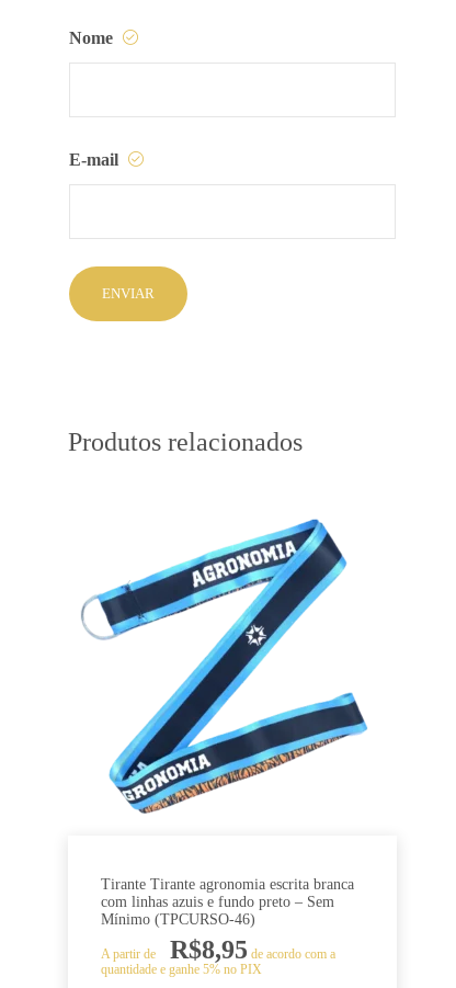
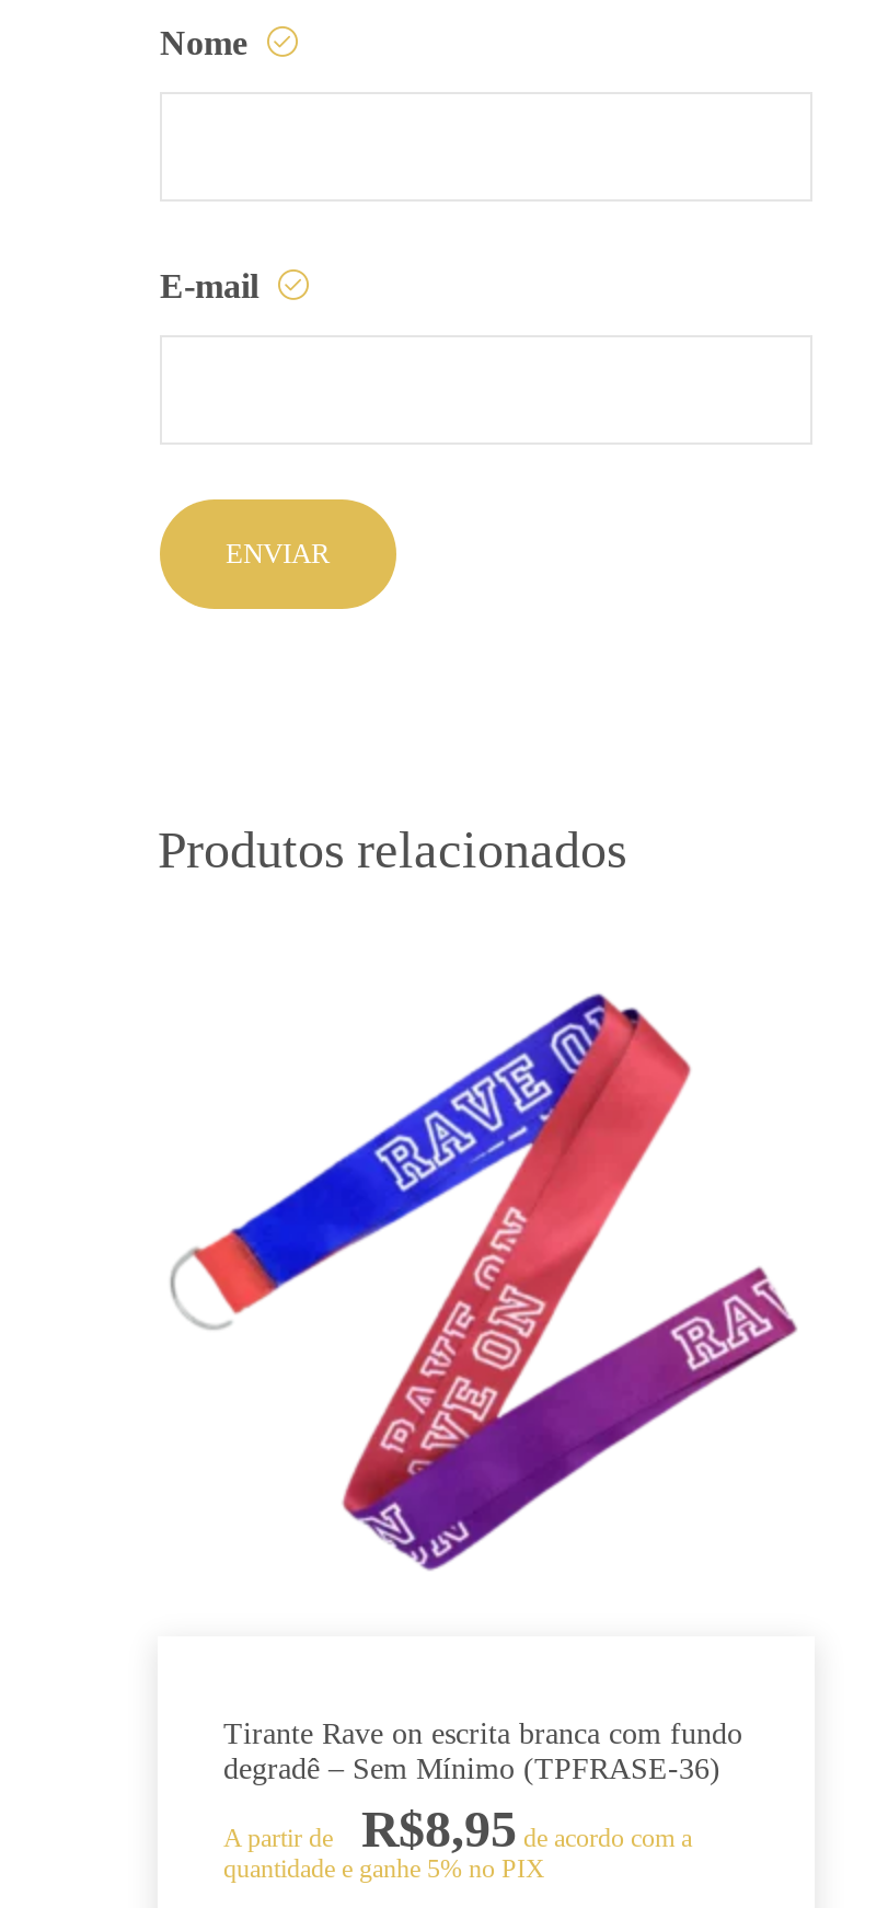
[80,519,380,815] [image] -> [169,992,799,1573] [image]
[101,876,354,928] Tirante Tirante agronomia escrita branca | com linhas azuis e fundo preto – Sem | Mínimo (TPCURSO-46) -> [223,1717,742,1785] Tirante Rave on escrita branca com fundo | degradê – Sem Mínimo (TPFRASE-36)

